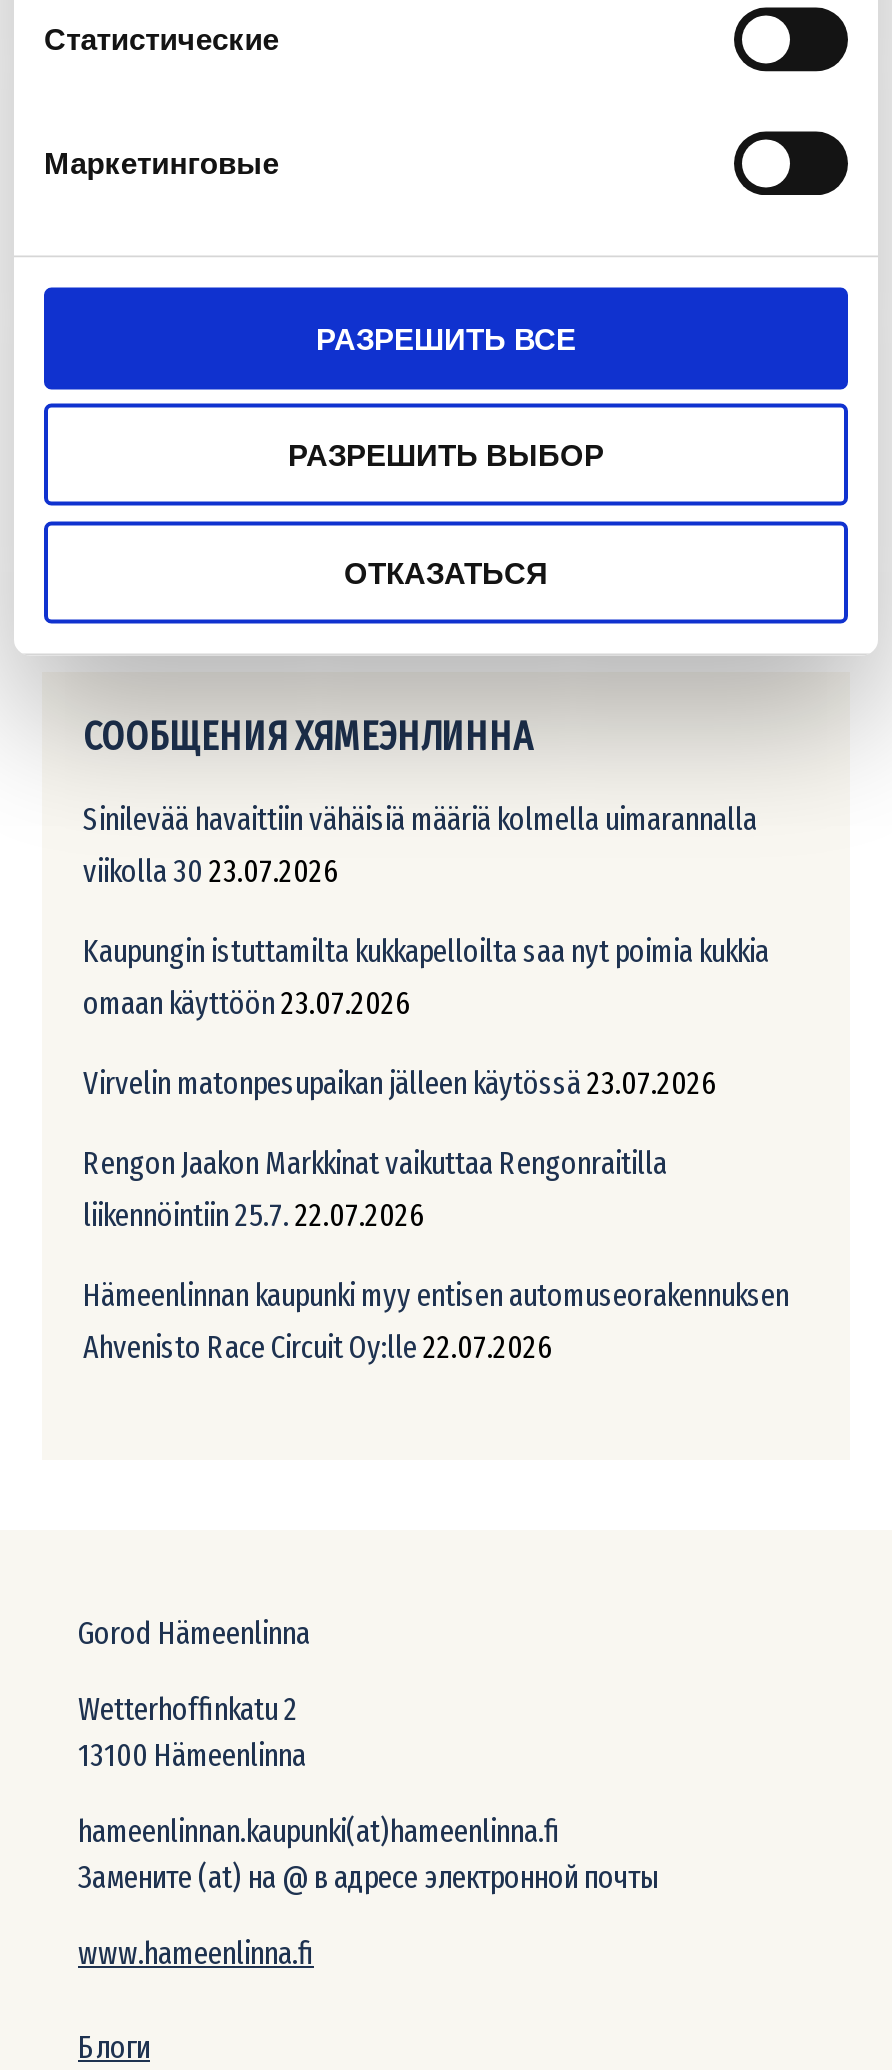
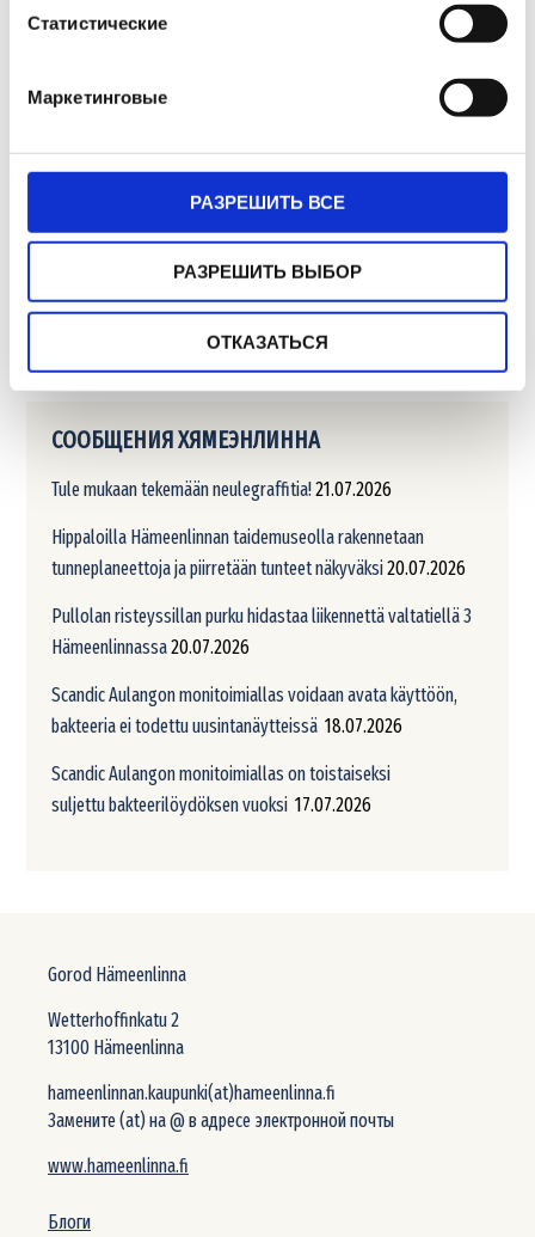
[83,800,757,890] Sinilevää havaittiin vähäisiä määriä kolmella uimarannalla | viikolla 30 23.07.2026 -> [51,478,391,501] Tule mukaan tekemään neulegraffitia! 21.07.2026
[83,932,769,1022] Kaupungin istuttamilta kukkapelloilta saa nyt poimia kukkia | omaan käyttöön 23.07.2026 -> [51,526,465,580] Hippaloilla Hämeenlinnan taidemuseolla rakennetaan | tunneplaneettoja ja piirretään tunteet näkyväksi 20.07.2026
[83,1064,717,1102] Virvelin matonpesupaikan jälleen käytössä 23.07.2026 -> [51,605,471,659] Pullolan risteyssillan purku hidastaa liikennettä valtatiellä 3 | Hämeenlinnassa 20.07.2026
[83,1144,667,1234] Rengon Jaakon Markkinat vaikuttaa Rengonraitilla | liikennöintiin 25.7. 22.07.2026 -> [51,684,457,738] Scandic Aulangon monitoimiallas voidaan avata käyttöön, | bakteeria ei todettu uusintanäytteissä 18.07.2026
[83,1276,789,1366] Hämeenlinnan kaupunki myy entisen automuseorakennuksen | Ahvenisto Race Circuit Oy:lle 22.07.2026 -> [51,763,390,817] Scandic Aulangon monitoimiallas on toistaiseksi | suljettu bakteerilöydöksen vuoksi 17.07.2026

